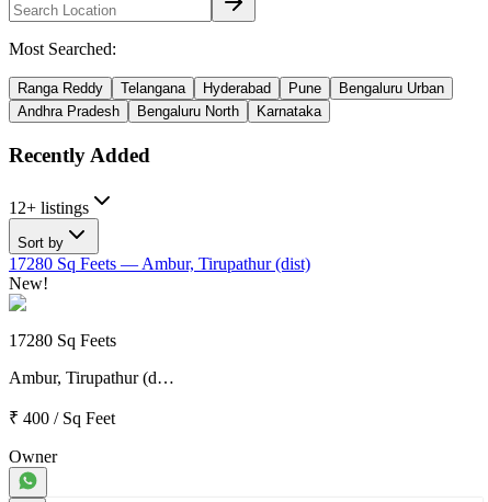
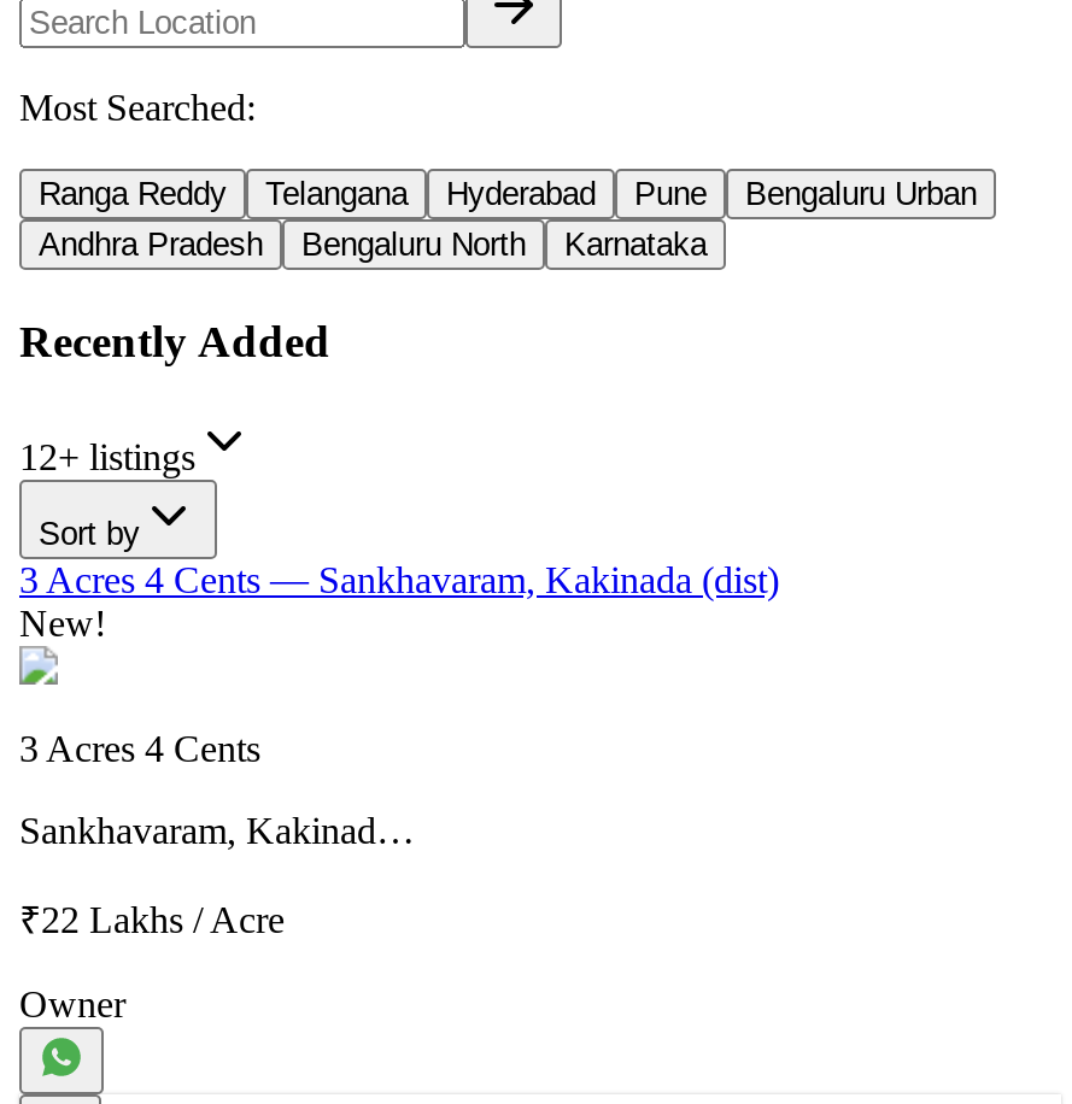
[9,255,310,273] 17280 Sq Feets — Ambur, Tirupathur (dist) -> [19,560,779,601] 3 Acres 4 Cents — Sankhavaram, Kakinada (dist)
[9,331,116,350] 17280 Sq Feets -> [19,729,260,770] 3 Acres 4 Cents
[9,369,174,387] Ambur, Tirupathur (d… -> [19,811,415,852] Sankhavaram, Kakinad…
[9,409,115,428] ₹ 400 / Sq Feet -> [19,900,285,941] ₹22 Lakhs / Acre

